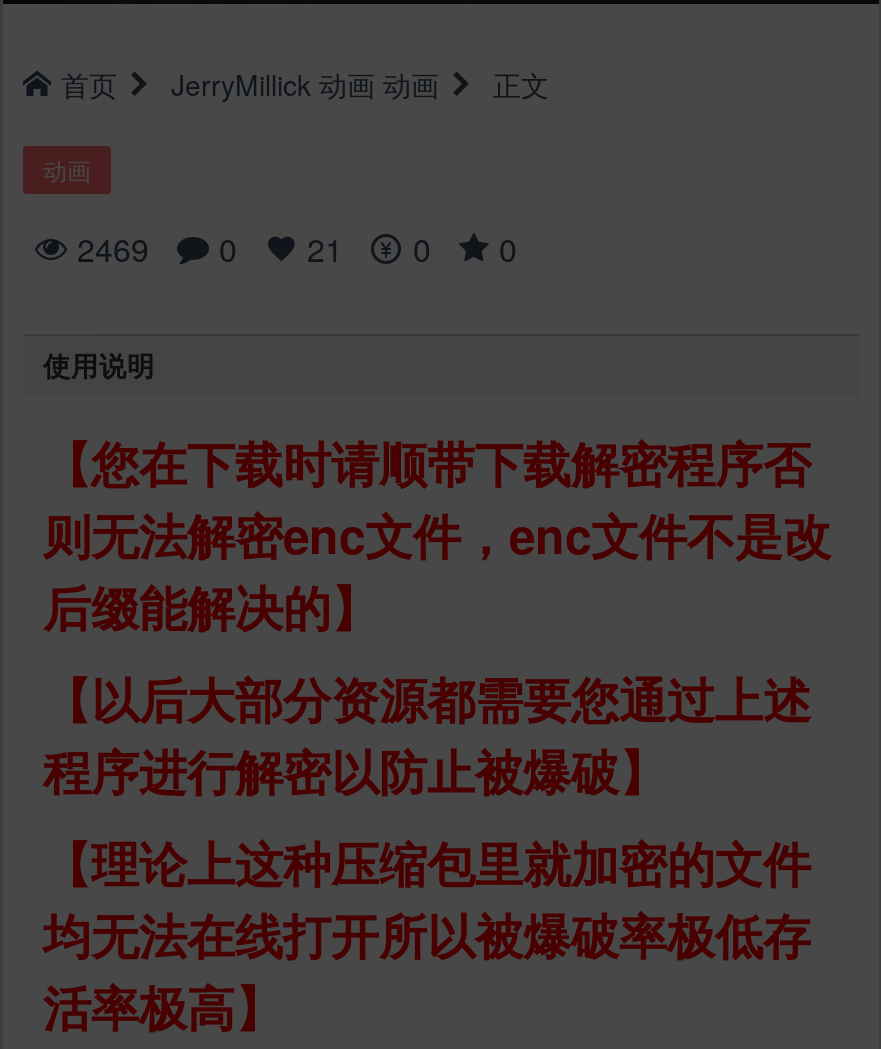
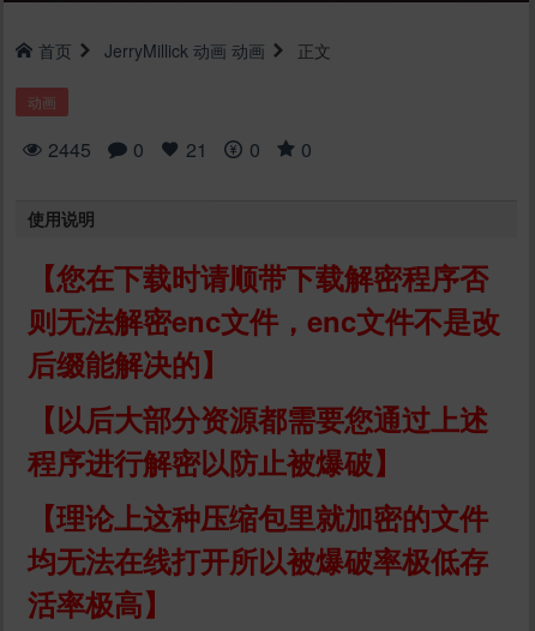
[77,226,517,272] 2469 0 21 0 0 -> [48,135,312,163] 2445 0 21 0 0

